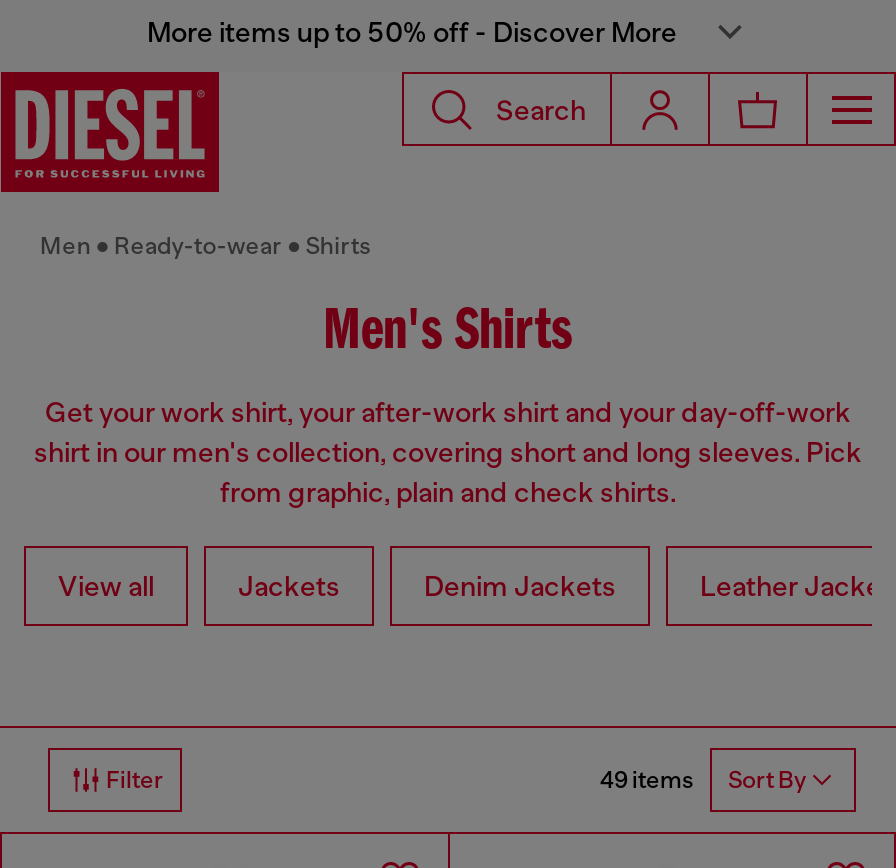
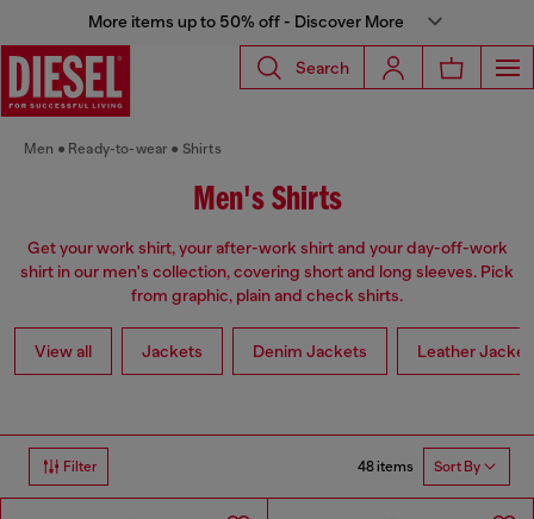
[600,766,806,795] 49 items Sort By -> [358,458,480,475] 48 items Sort By

